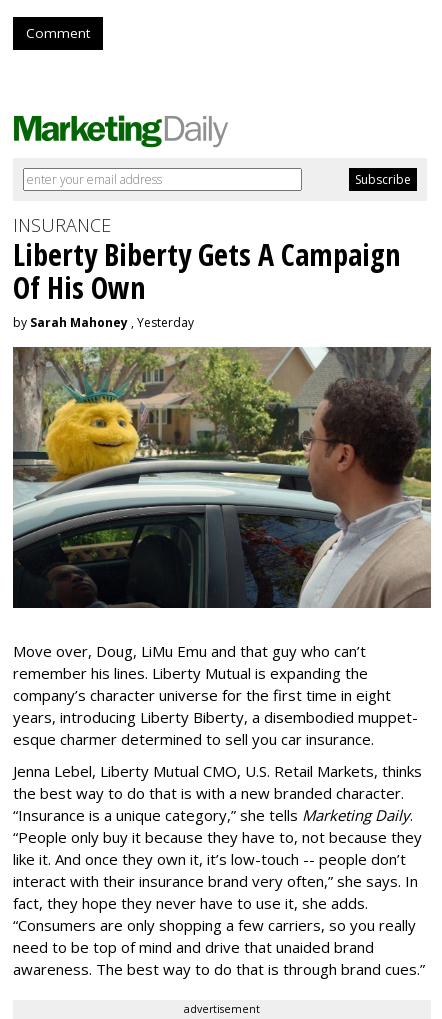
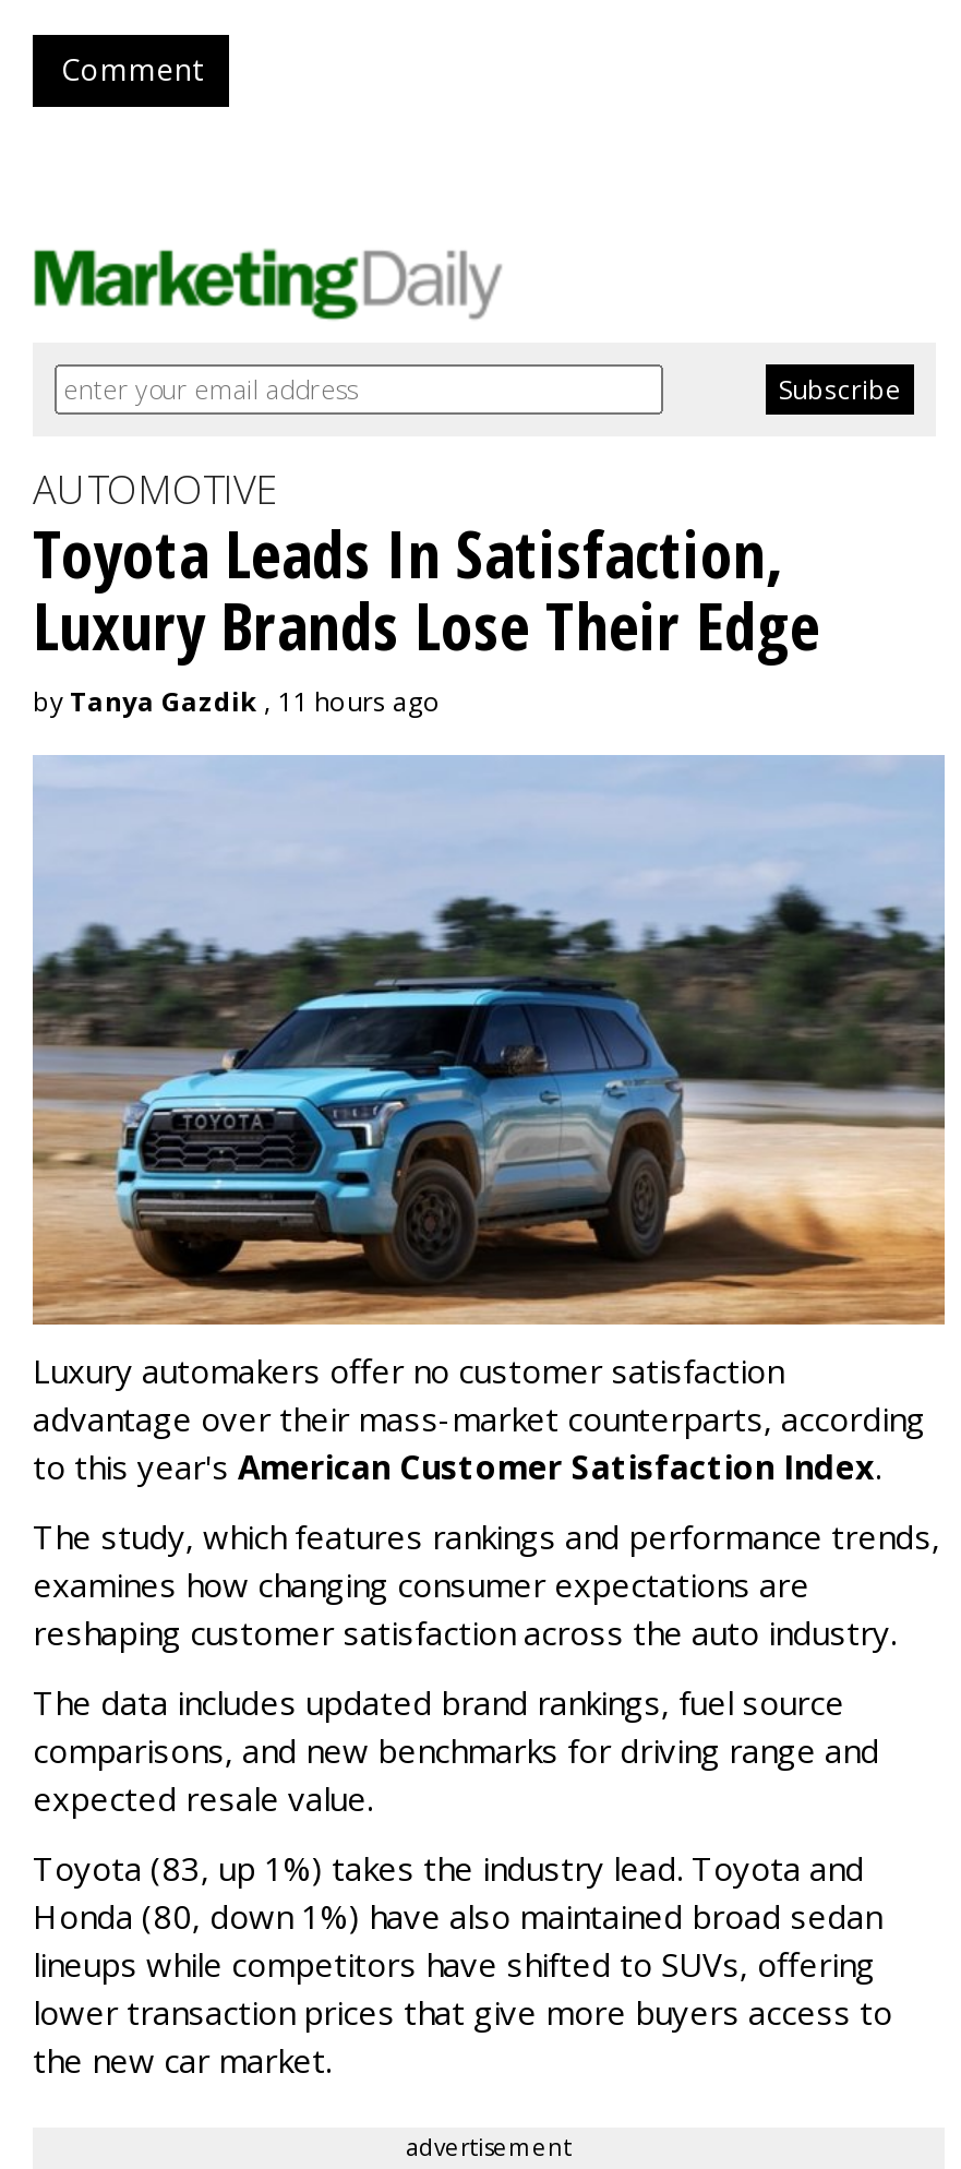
[13,213,400,331] INSURANCE | Liberty Biberty Gets A Campaign | Of His Own | by Sarah Mahoney, Yesterday -> [33,463,820,720] AUTOMOTIVE | Toyota Leads In Satisfaction, | Luxury Brands Lose Their Edge | by Tanya Gazdik, 11 hours ago
[12,346,432,979] [image] | Move over, Doug, LiMu Emu and that guy who can’t | remember his lines. Liberty Mutual is expanding the | company’s character universe for the first time in eight | years, introducing Liberty Biberty, a disembodied muppet- | esque charmer determined to sell you car insurance. | Jenna Lebel, Liberty Mutual CMO, U.S. Retail Markets, thinks | the best way to do that is with a new branded character. | “Insurance is a unique category,” she tells Marketing Daily. | “People only buy it because they have to, not because they | like it. And once they own it, it’s low-touch -- people don’t | interact with their insurance brand very often,” she says. In | fact, they hope they never have to use it, she adds. | “Consumers are only shopping a few carriers, so you really | need to be top of mind and drive that unaided brand | awareness. The best way to do that is through brand cues.” -> [31,755,945,2082] [image] | Luxury automakers offer no customer satisfaction | advantage over their mass-market counterparts, according | to this year's American Customer Satisfaction Index. | The study, which features rankings and performance trends, | examines how changing consumer expectations are | reshaping customer satisfaction across the auto industry. | The data includes updated brand rankings, fuel source | comparisons, and new benchmarks for driving range and | expected resale value. | Toyota (83, up 1%) takes the industry lead. Toyota and | Honda (80, down 1%) have also maintained broad sedan | lineups while competitors have shifted to SUVs, offering | lower transaction prices that give more buyers access to | the new car market.

